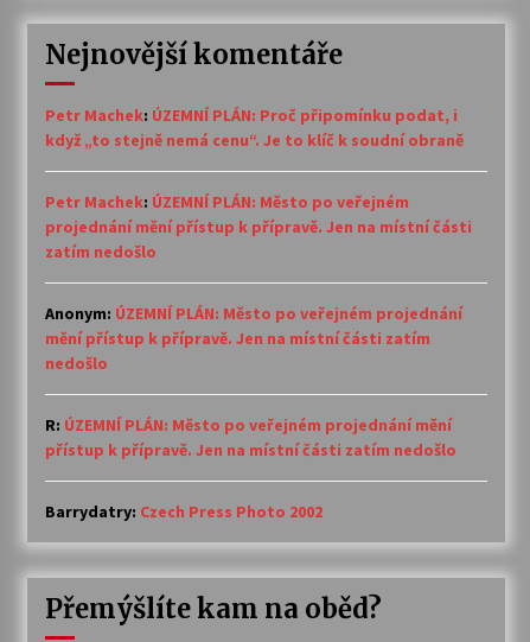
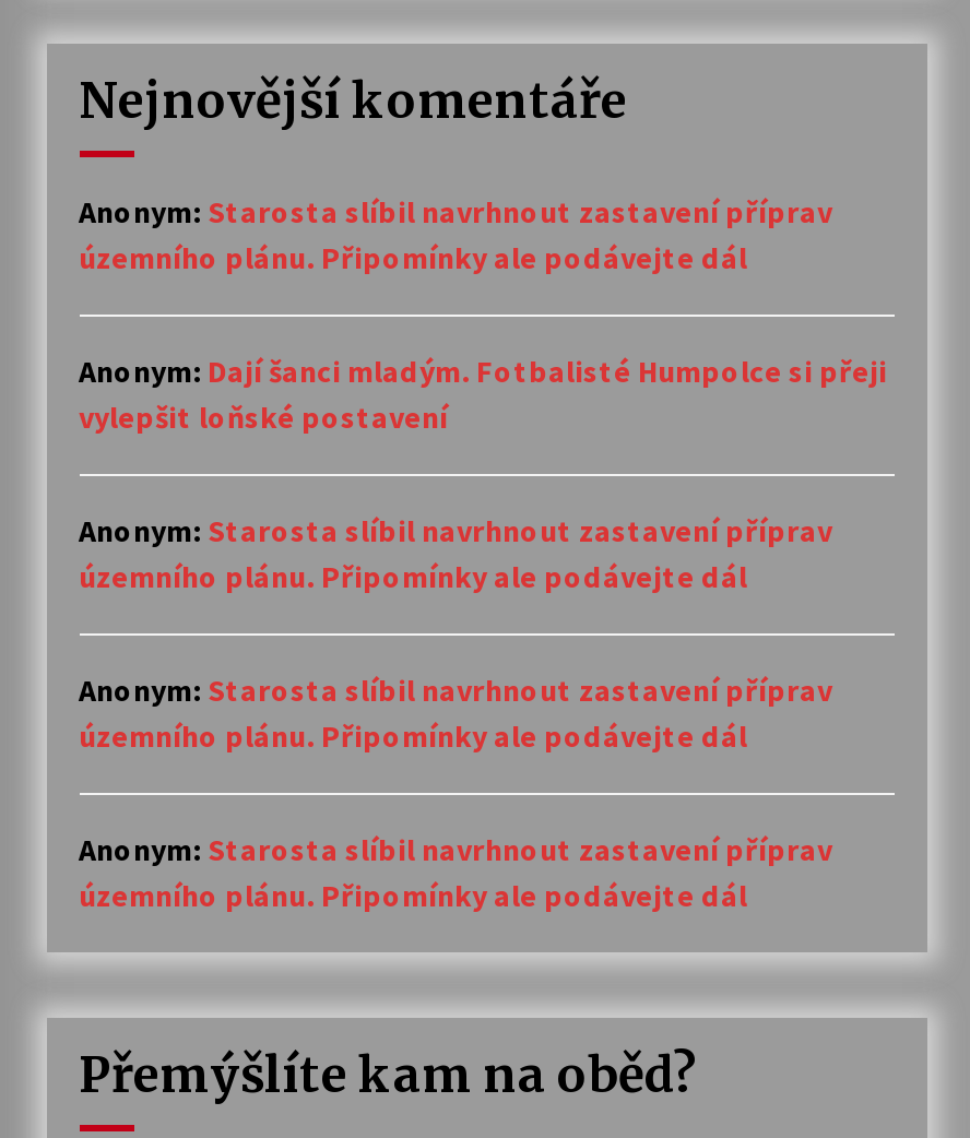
[44,105,463,151] Petr Machek: ÚZEMNÍ PLÁN: Proč připomínku podat, i | když „to stejně nemá cenu“. Je to klíč k soudní obraně -> [79,193,832,278] Anonym: Starosta slíbil navrhnout zastavení příprav | územního plánu. Připomínky ale podávejte dál
[44,191,471,262] Petr Machek: ÚZEMNÍ PLÁN: Město po veřejném | projednání mění přístup k přípravě. Jen na místní části | zatím nedošlo -> [79,352,887,437] Anonym: Dají šanci mladým. Fotbalisté Humpolce si přeji | vylepšit loňské postavení
[44,303,462,374] Anonym: ÚZEMNÍ PLÁN: Město po veřejném projednání | mění přístup k přípravě. Jen na místní části zatím | nedošlo -> [79,512,832,597] Anonym: Starosta slíbil navrhnout zastavení příprav | územního plánu. Připomínky ale podávejte dál
[44,414,456,461] R: ÚZEMNÍ PLÁN: Město po veřejném projednání mění | přístup k přípravě. Jen na místní části zatím nedošlo -> [79,671,832,756] Anonym: Starosta slíbil navrhnout zastavení příprav | územního plánu. Připomínky ale podávejte dál
[44,501,322,522] Barrydatry: Czech Press Photo 2002 -> [79,830,832,916] Anonym: Starosta slíbil navrhnout zastavení příprav | územního plánu. Připomínky ale podávejte dál

